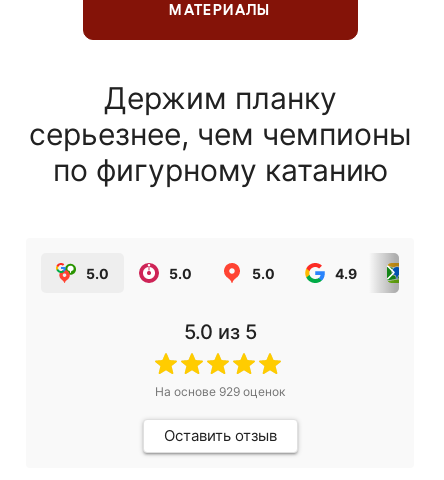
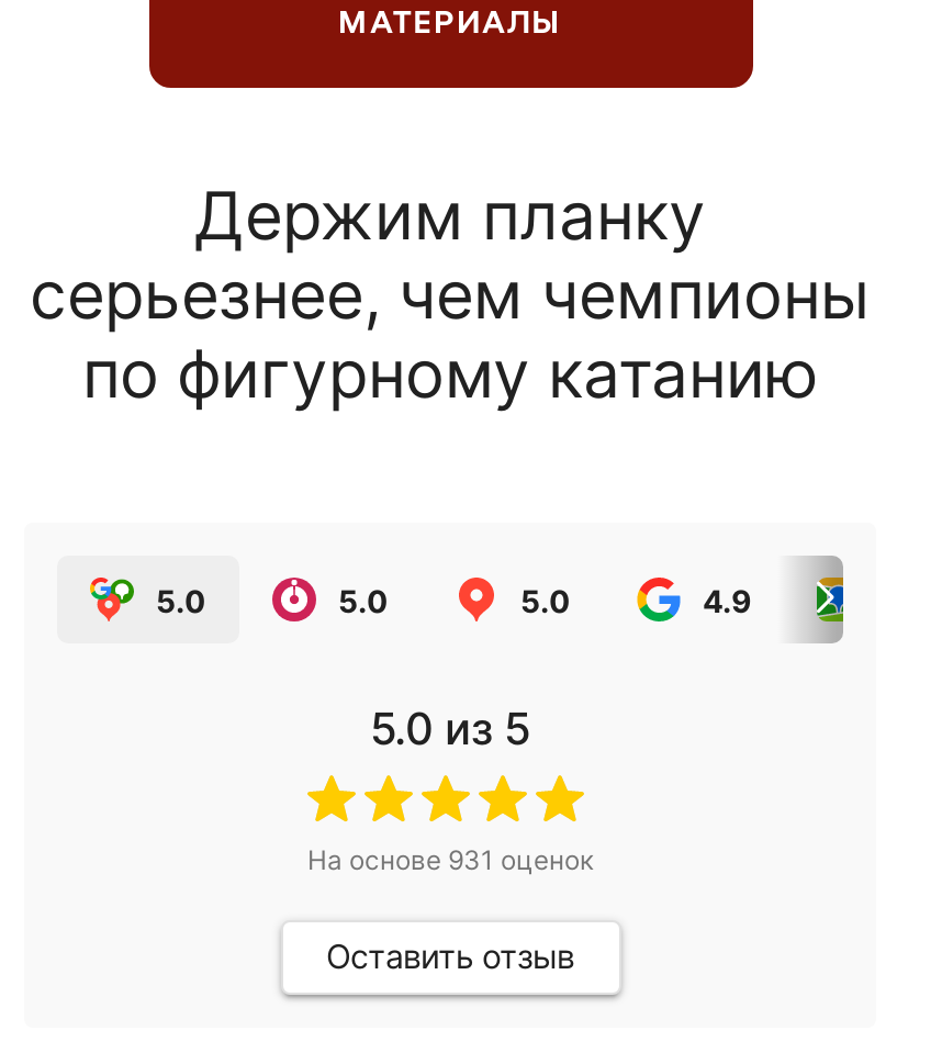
[155,384,285,399] На основе 929 оценок -> [307,843,593,876] На основе 931 оценок

